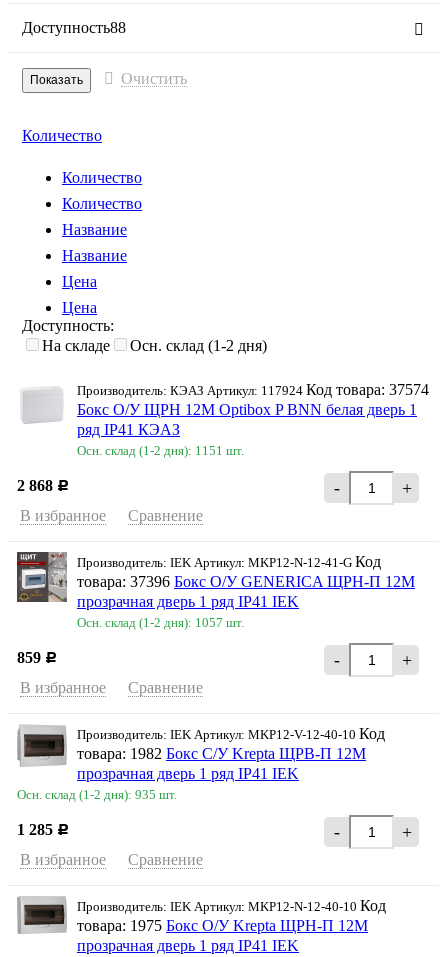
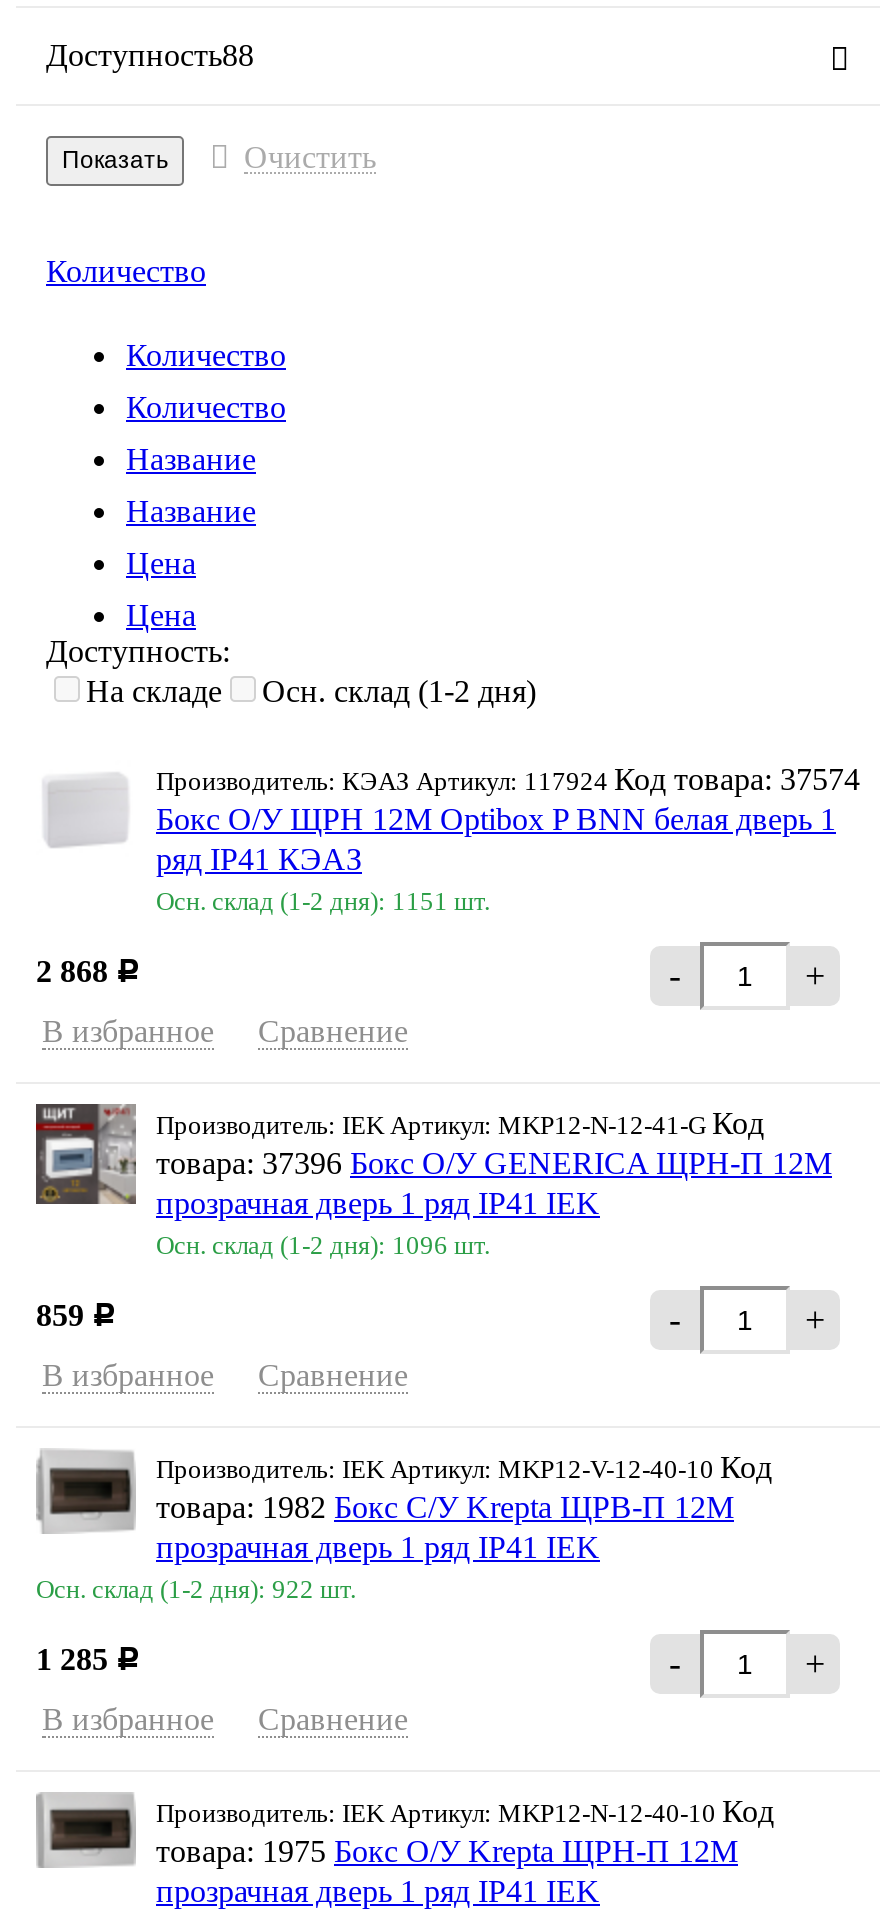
[77,615,244,630] Осн. склад (1-2 дня): 1057 шт. -> [156,1230,490,1260] Осн. склад (1-2 дня): 1096 шт.
[17,787,177,802] Осн. склад (1-2 дня): 935 шт. -> [36,1574,356,1604] Осн. склад (1-2 дня): 922 шт.

